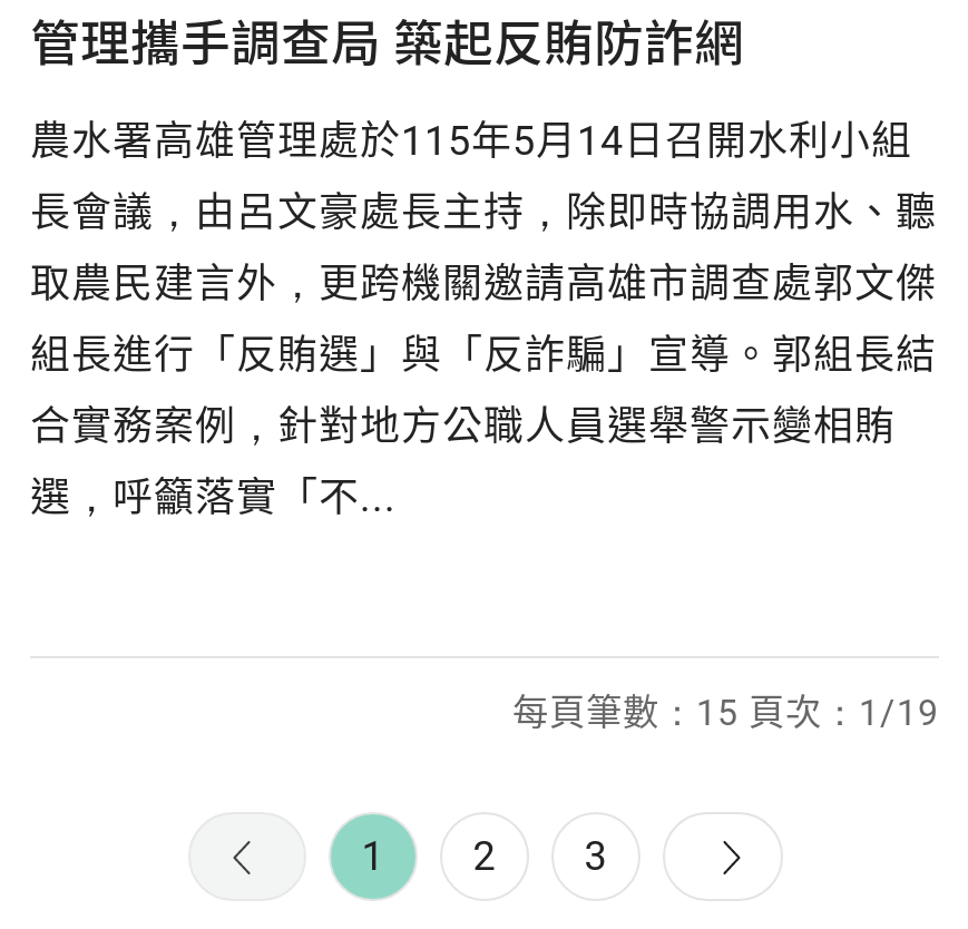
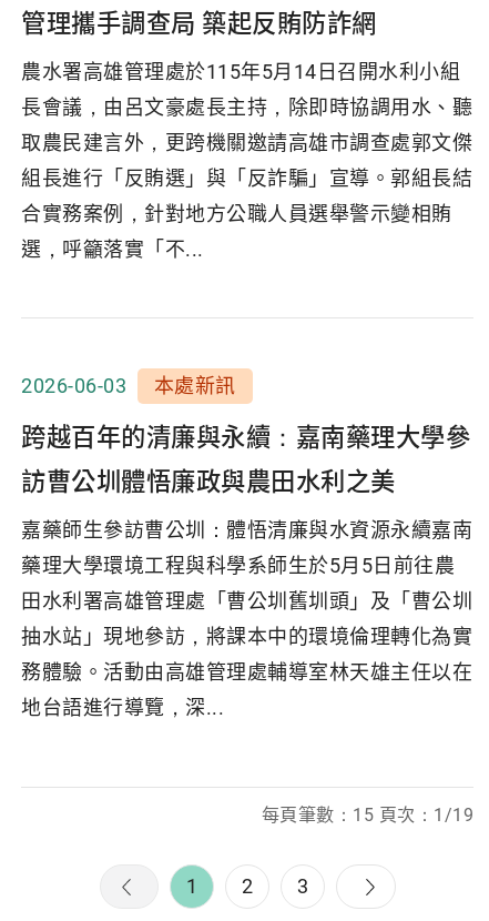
none -> [21,374,472,719] 2026-06-03 | 本處新訊 | 跨越百年的清廉與永續：嘉南藥理大學參 | 訪曹公圳體悟廉政與農田水利之美 | 嘉藥師生參訪曹公圳：體悟清廉與水資源永續嘉南 | 藥理大學環境工程與科學系師生於5月5日前往農 | 田水利署高雄管理處「曹公圳舊圳頭」及「曹公圳 | 抽水站」現地參訪，將課本中的環境倫理轉化為實 | 務體驗。活動由高雄管理處輔導室林天雄主任以在 | 地台語進行導覽，深...

